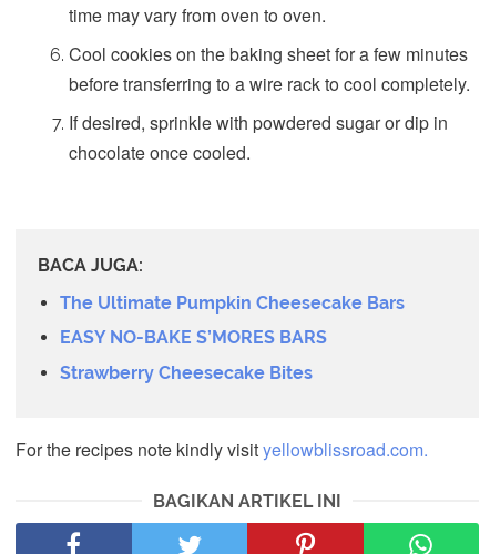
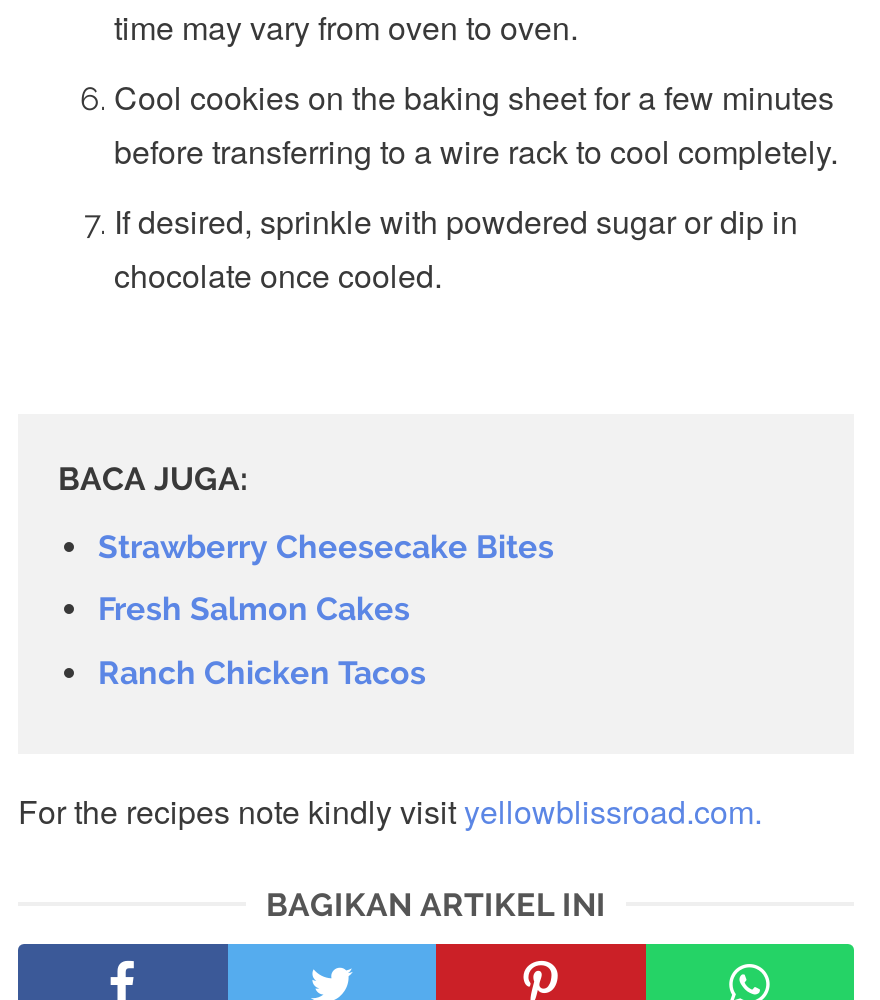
[60,292,405,348] The Ultimate Pumpkin Cheesecake Bars | EASY NO-BAKE S’MORES BARS -> none
moved [60,362,313,383] -> [98,527,554,565]: Strawberry Cheesecake Bites
none -> [98,590,426,692] Fresh Salmon Cakes | Ranch Chicken Tacos

